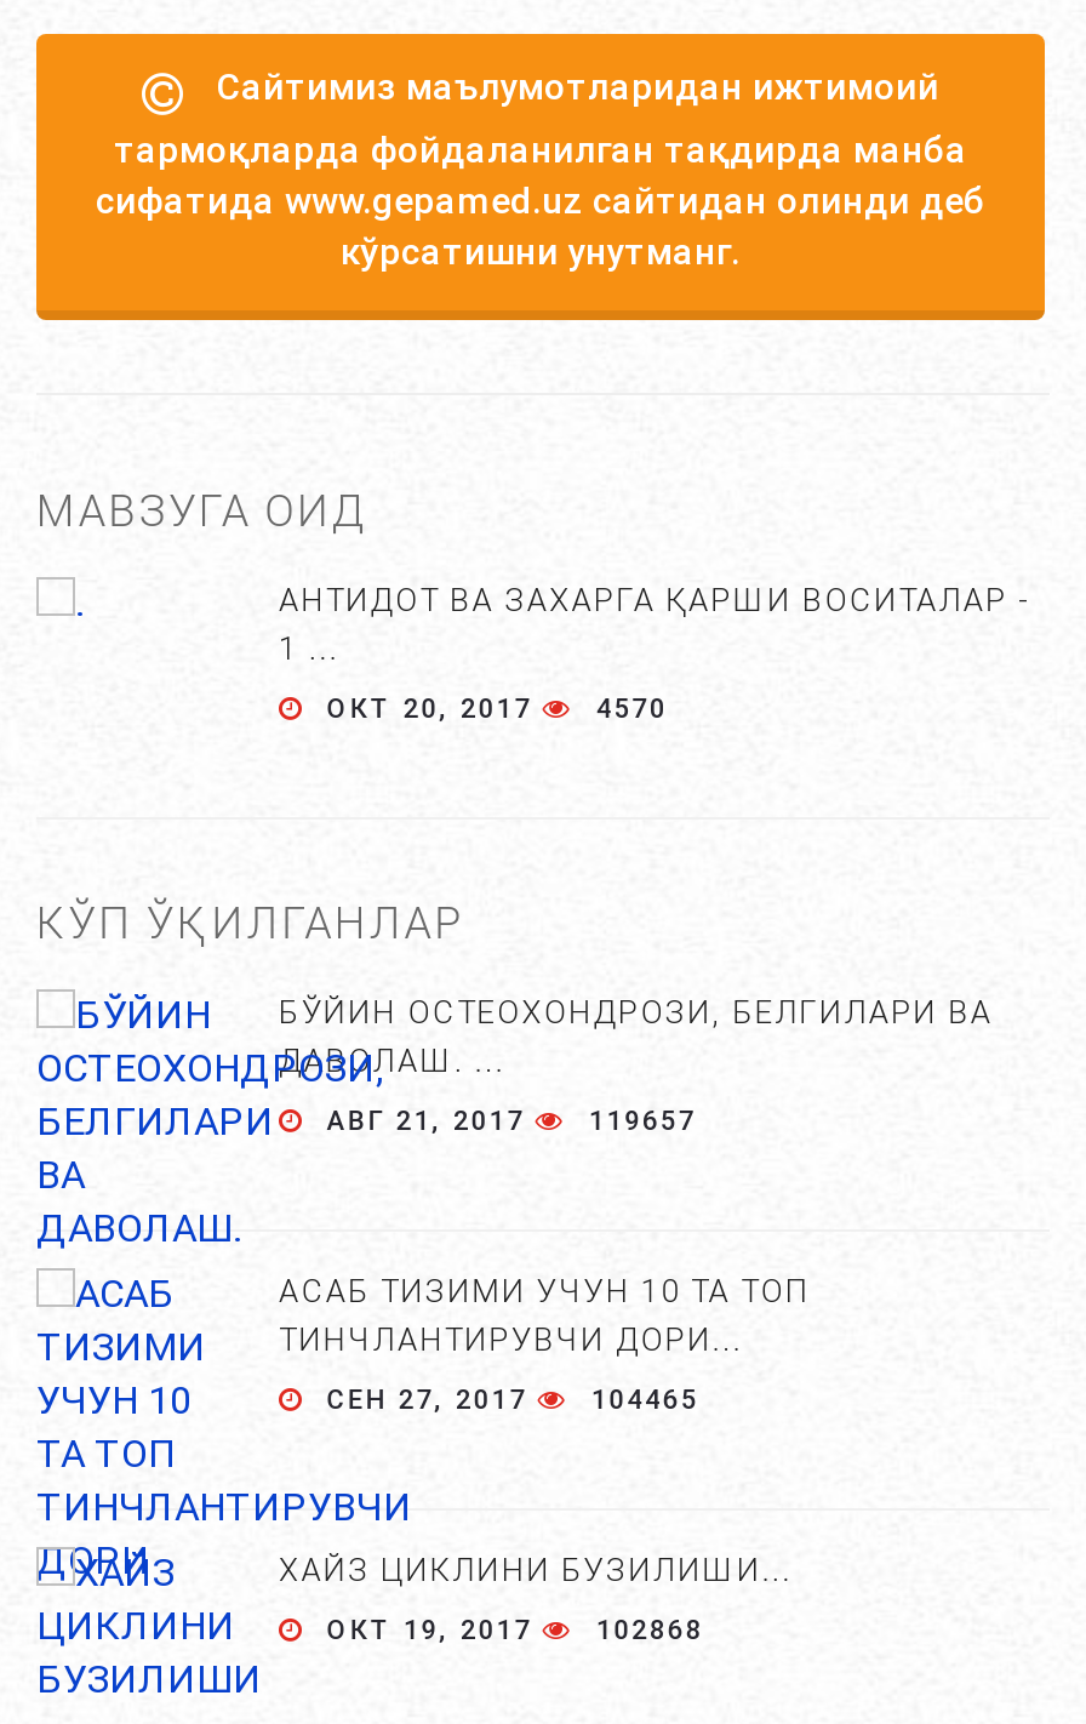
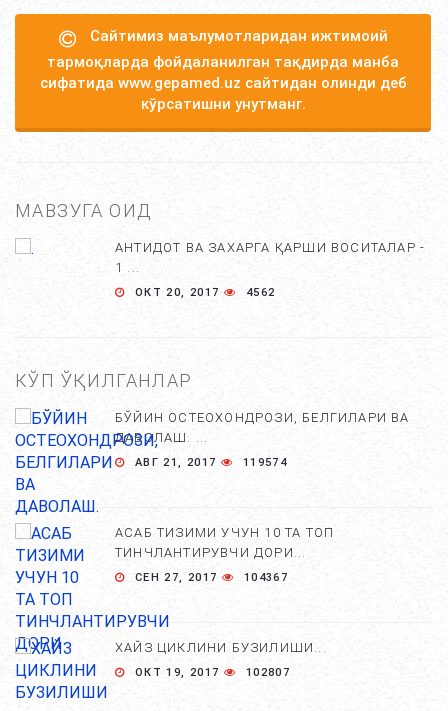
[316,693,668,725] ОКТ 20, 2017 4570 -> [130,286,275,299] ОКТ 20, 2017 4562
[316,1106,696,1137] АВГ 21, 2017 119657 -> [130,456,287,469] АВГ 21, 2017 119574
[316,1385,699,1416] СЕН 27, 2017 104465 -> [130,571,288,584] СЕН 27, 2017 104367
[316,1615,703,1646] ОКТ 19, 2017 102868 -> [130,666,290,679] ОКТ 19, 2017 102807

